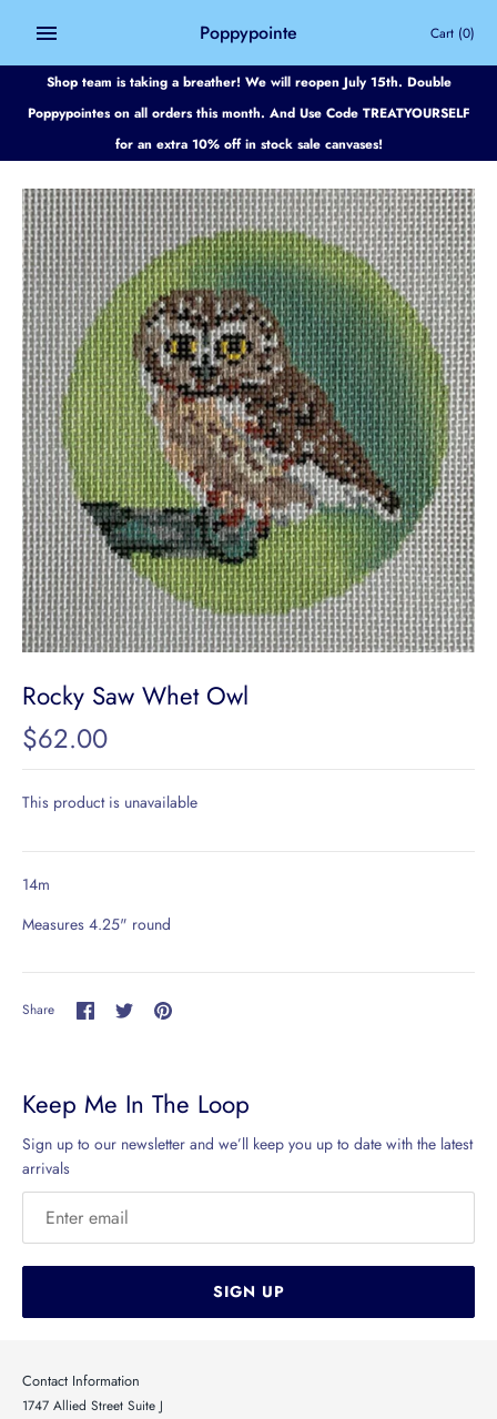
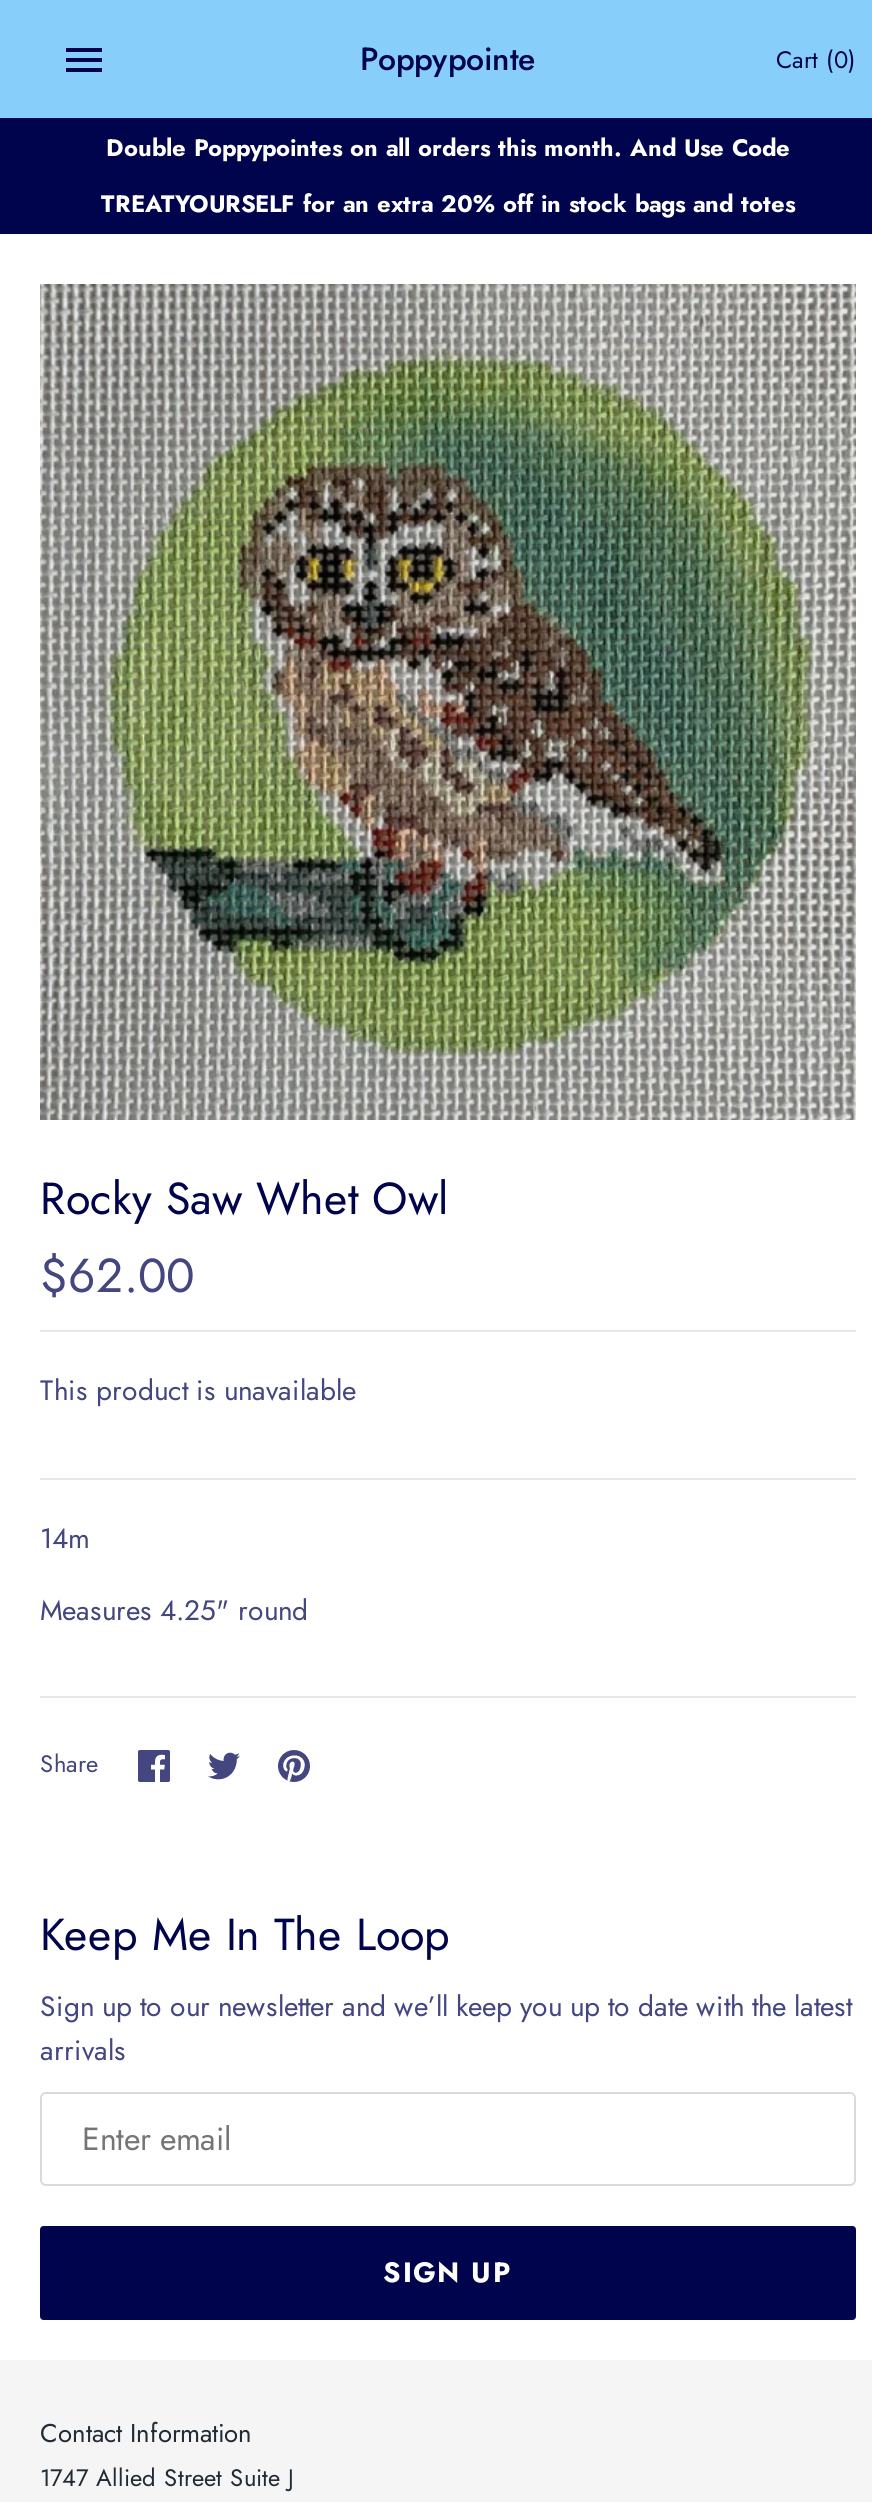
[27,72,470,153] Shop team is taking a breather! We will reopen July 15th. Double | Poppypointes on all orders this month. And Use Code TREATYOURSELF | for an extra 10% off in stock sale canvases! -> [101,130,795,220] Double Poppypointes on all orders this month. And Use Code | TREATYOURSELF for an extra 20% off in stock bags and totes

